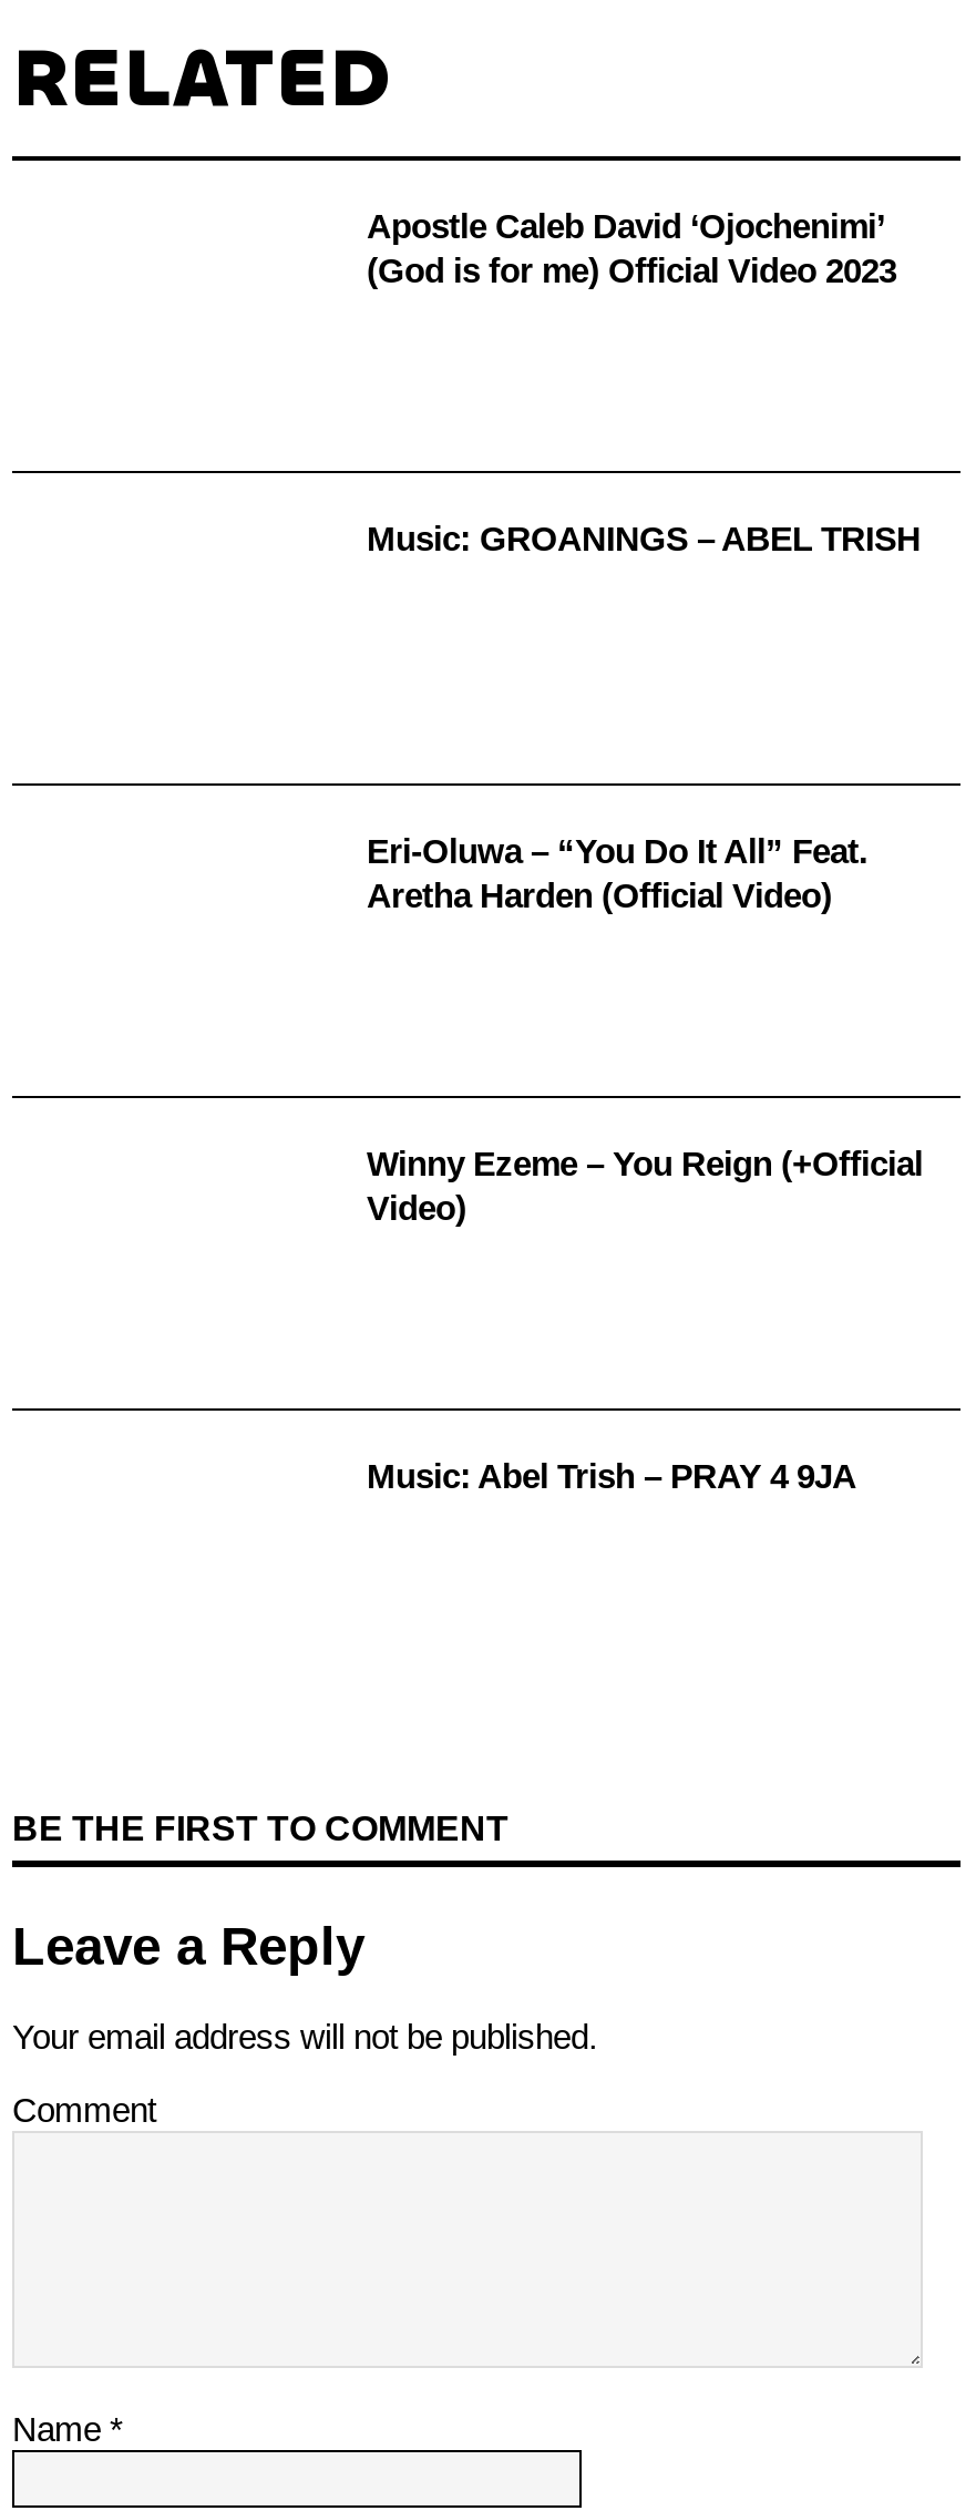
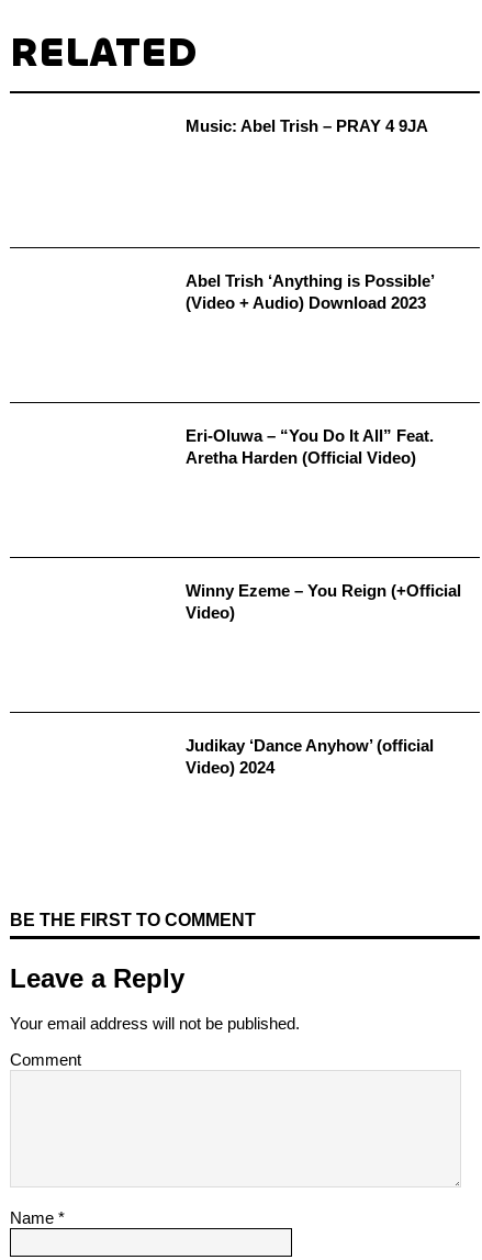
[367,208,896,290] Apostle Caleb David ‘Ojochenimi’ | (God is for me) Official Video 2023 -> none
[367,520,921,558] Music: GROANINGS – ABEL TRISH -> [186,272,434,312] Abel Trish ‘Anything is Possible’ | (Video + Audio) Download 2023
none -> [186,736,434,777] Judikay ‘Dance Anyhow’ (official | Video) 2024
moved [367,1458,856,1496] -> [186,117,428,135]: Music: Abel Trish – PRAY 4 9JA

